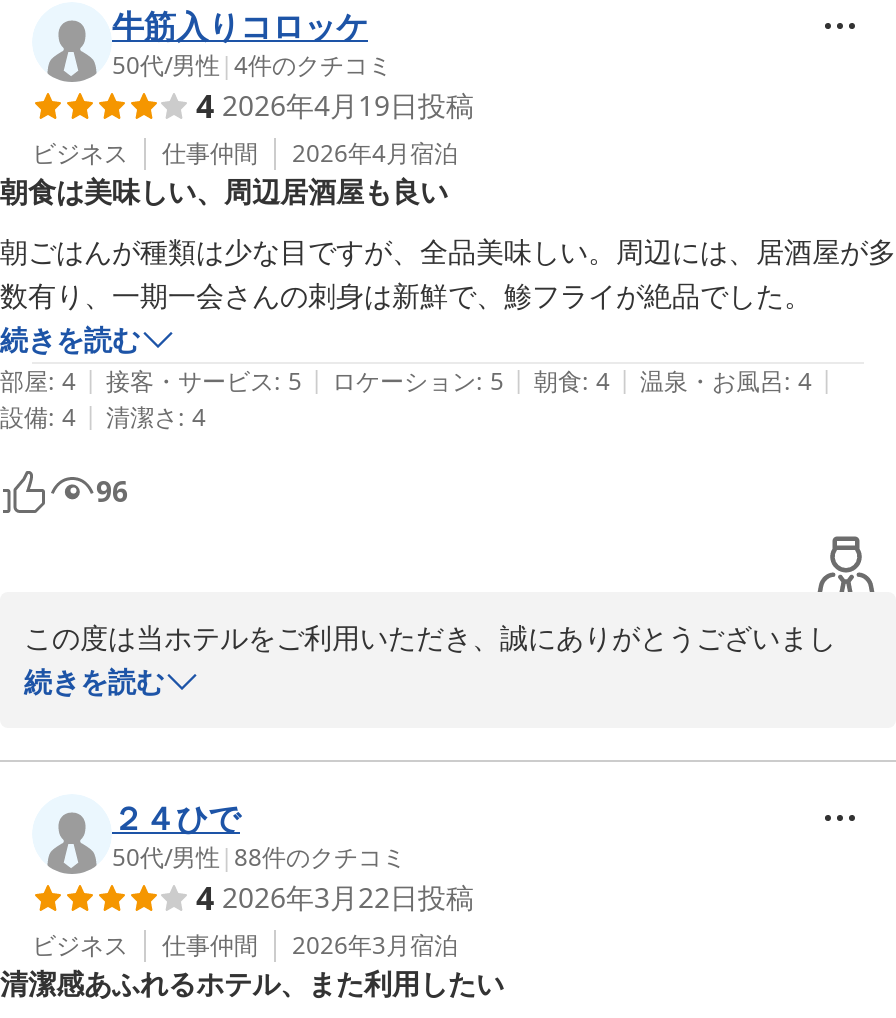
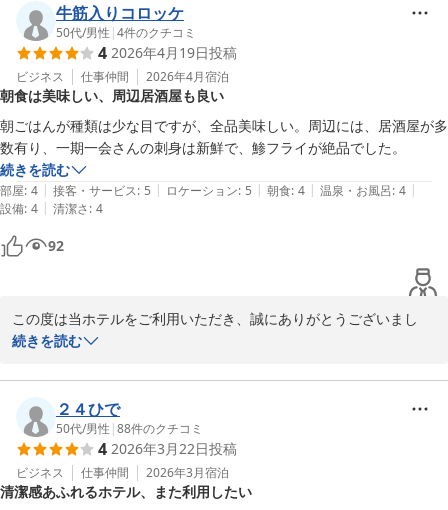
[96,472,128,510] 96 -> [48,236,64,255] 92

